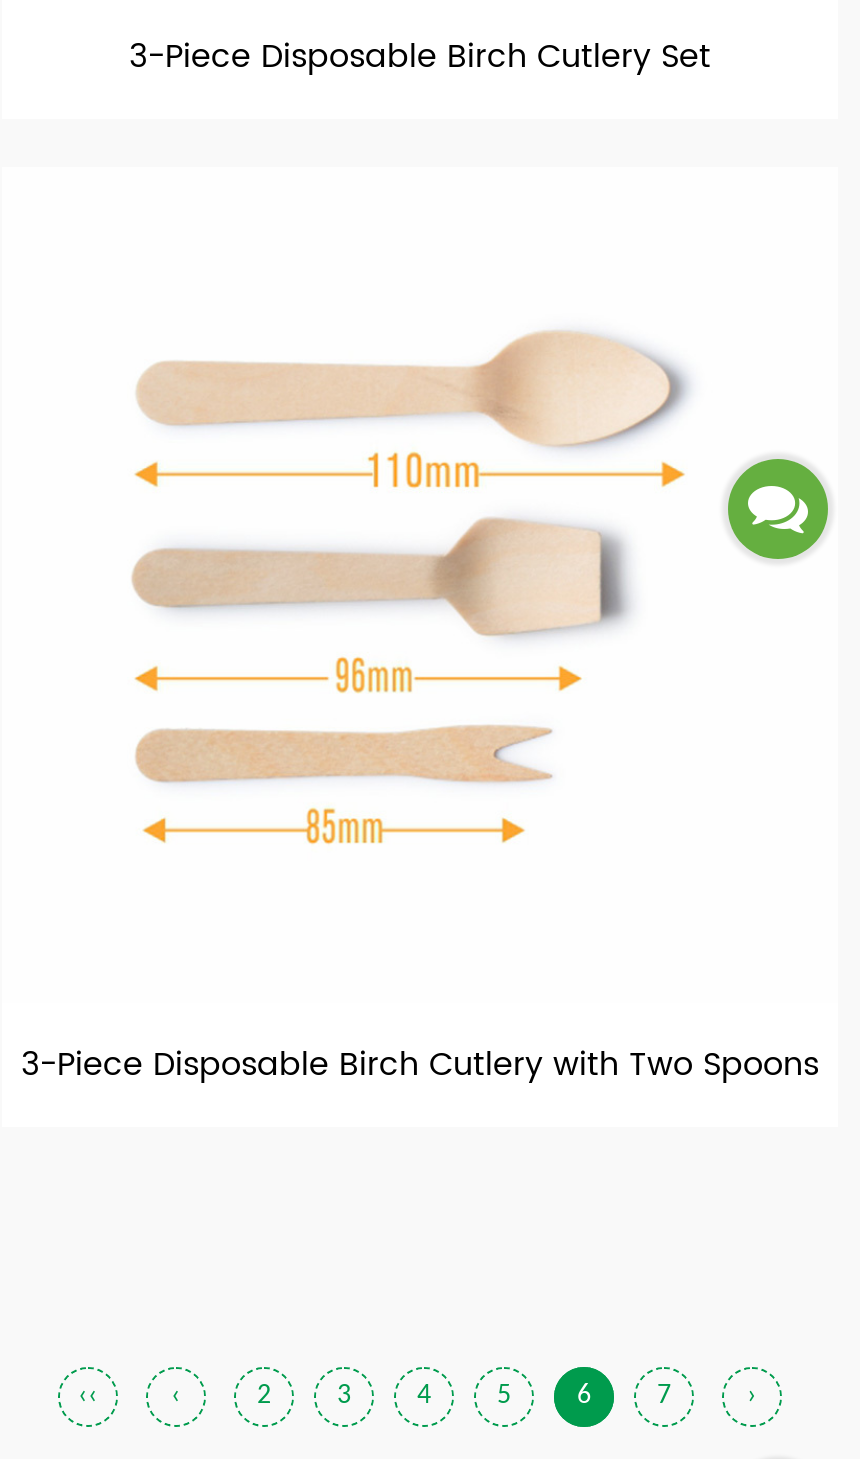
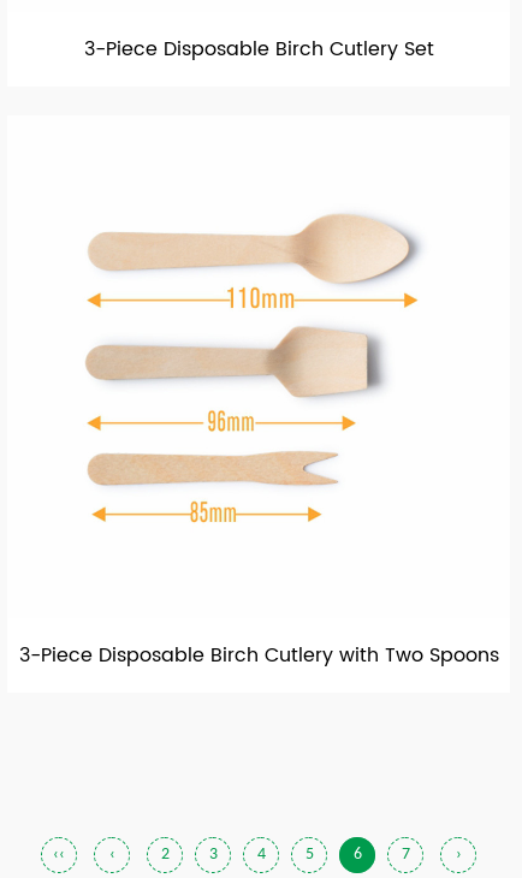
[724,455,832,563] [image] -> none

